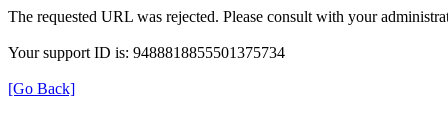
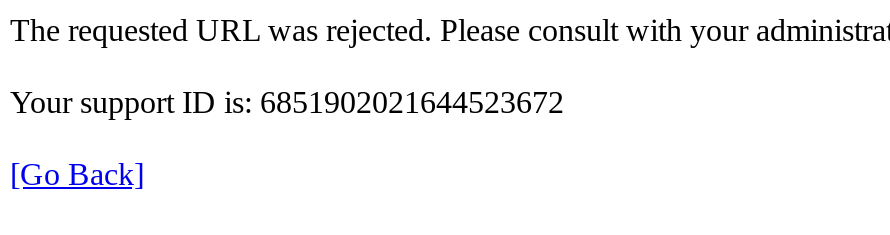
[8,44,285,61] Your support ID is: 9488818855501375734 -> [10,85,564,119] Your support ID is: 6851902021644523672

